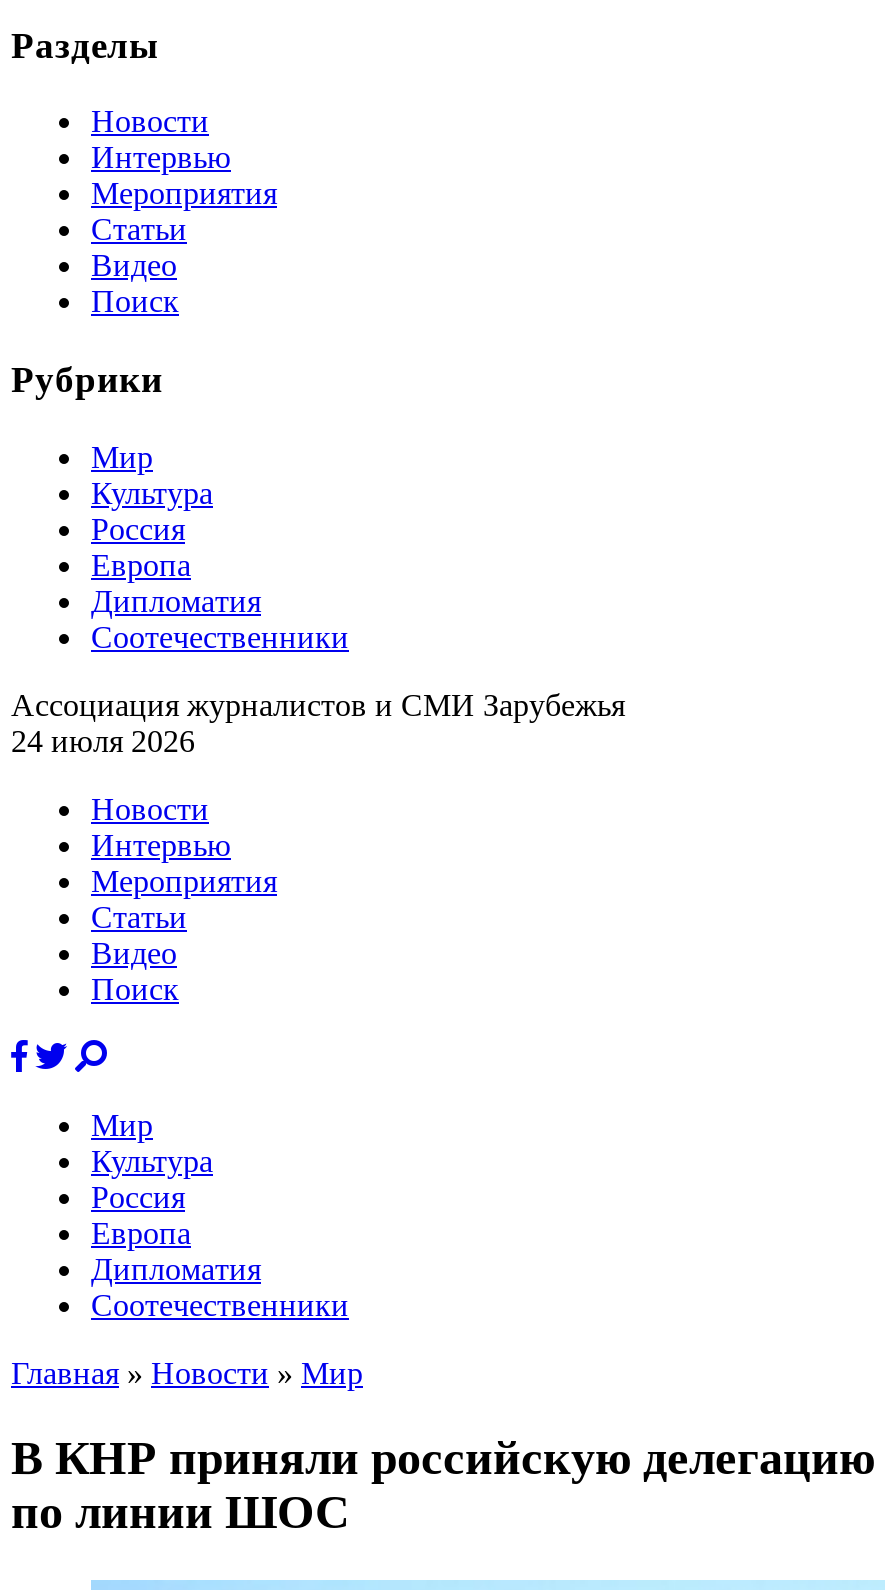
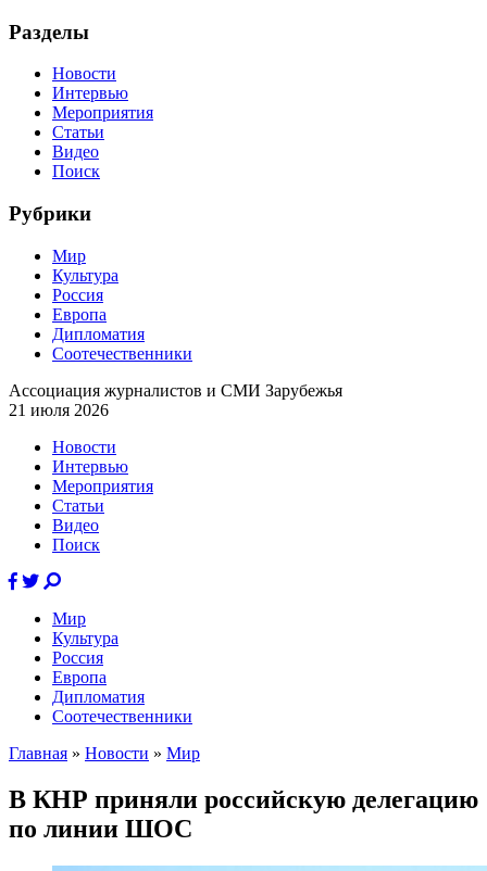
[11,724,195,758] 24 июля 2026 -> [9,401,109,419] 21 июля 2026

